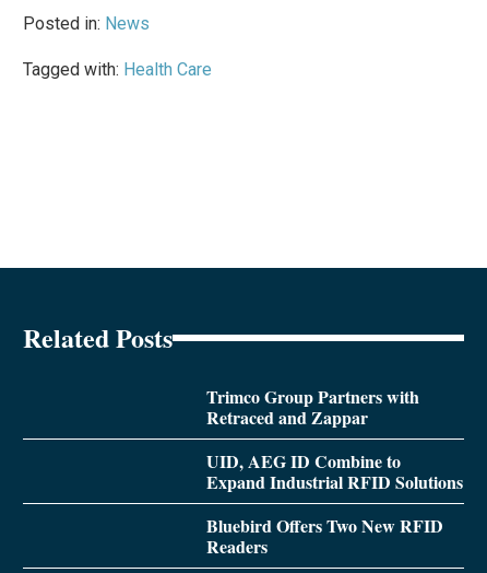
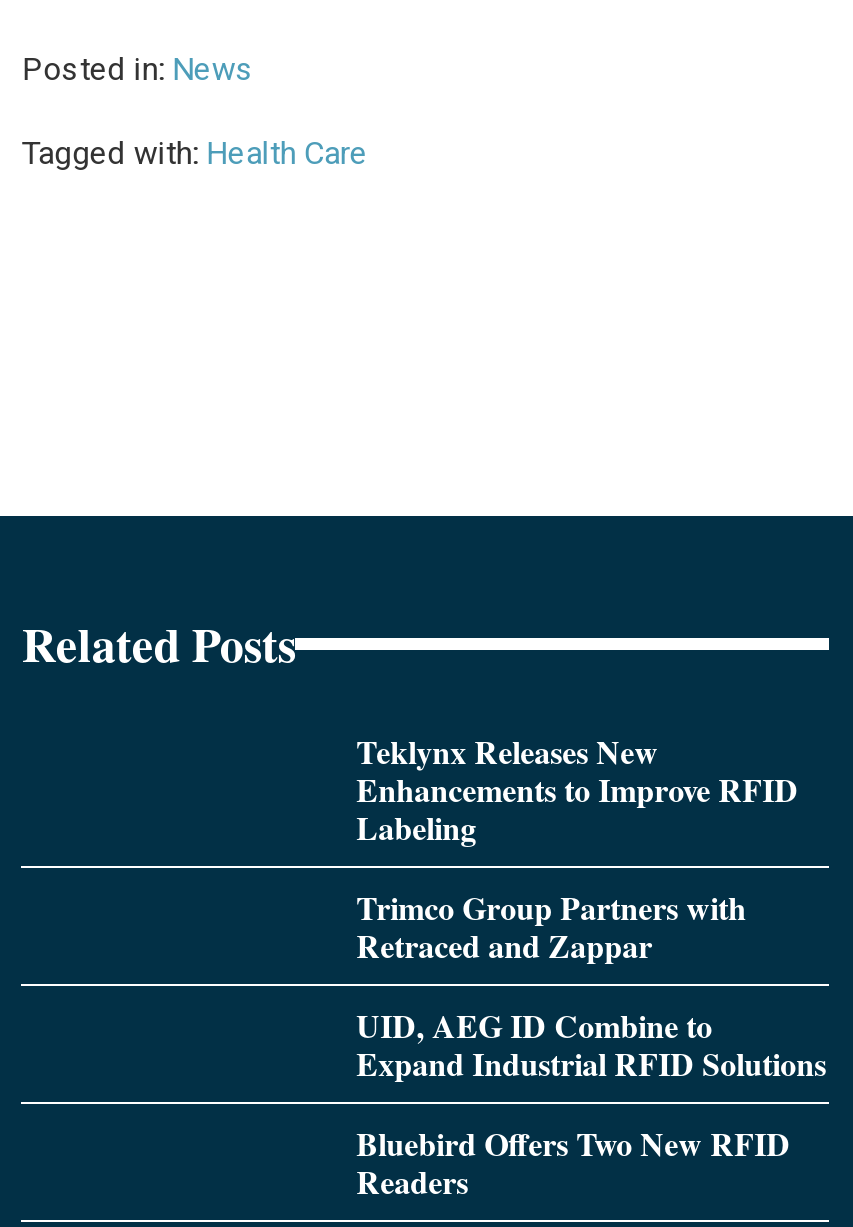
none -> [356,729,798,851] Teklynx Releases New | Enhancements to Improve RFID | Labeling

